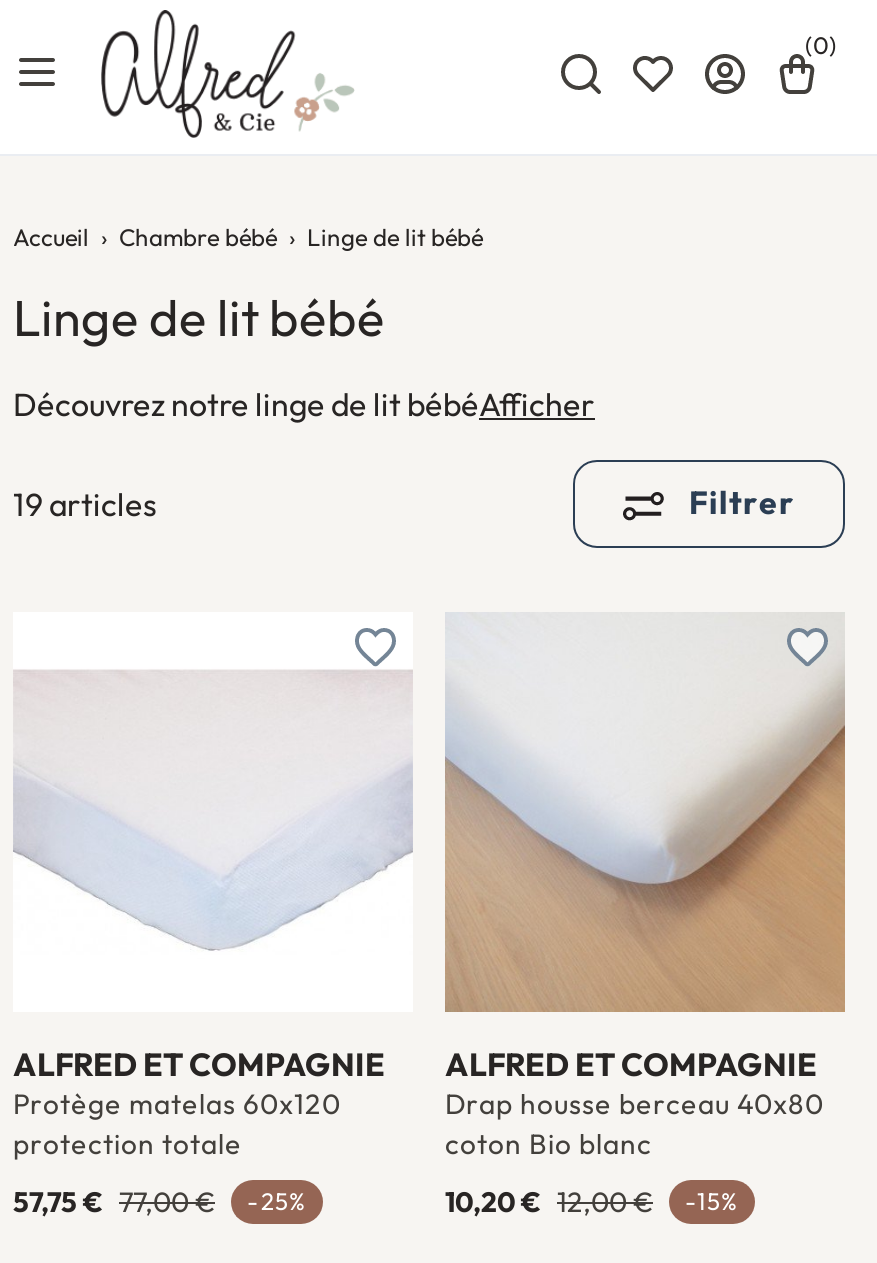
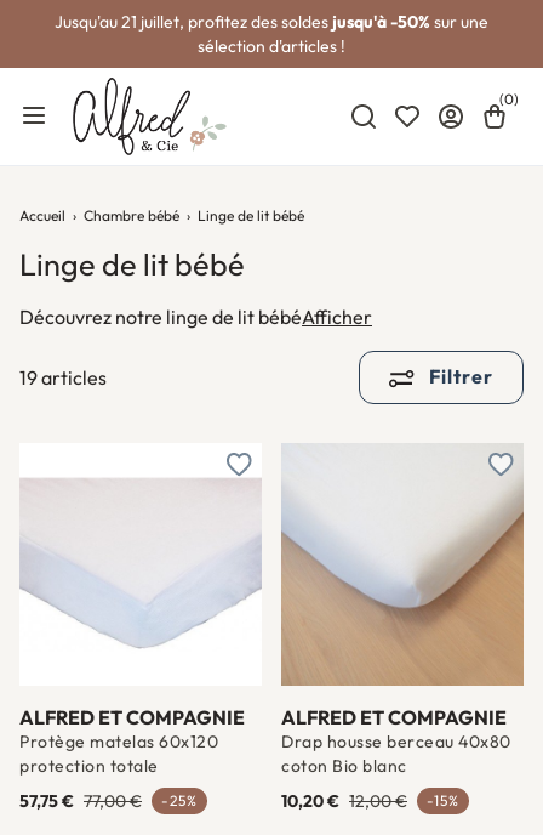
none -> [55,11,488,57] Jusqu'au 21 juillet, profitez des soldes jusqu'à -50% sur une | sélection d'articles !

